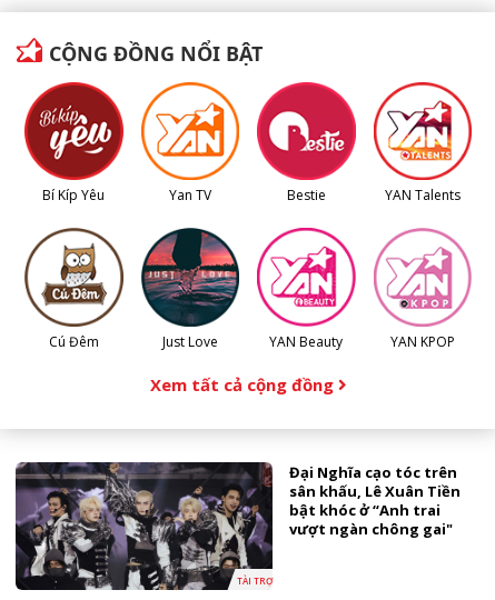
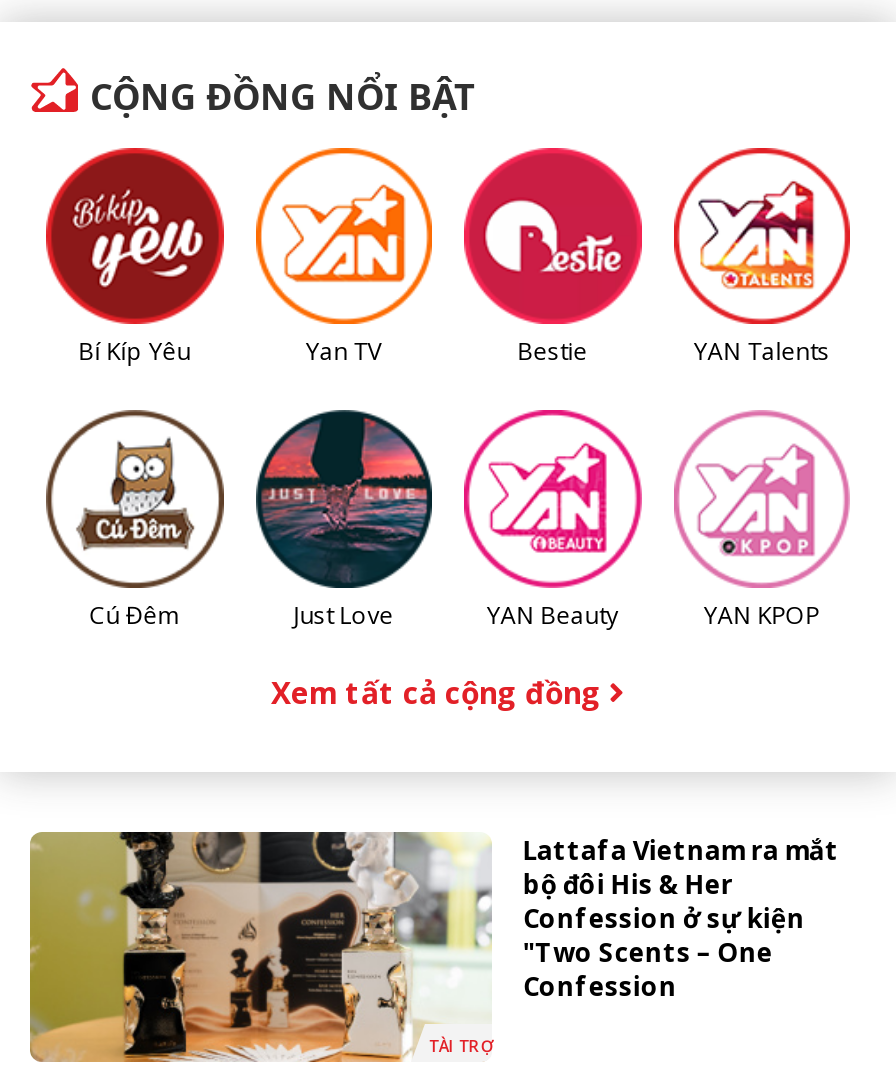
[14,461,461,591] [image] | Đại Nghĩa cạo tóc trên | sân khấu, Lê Xuân Tiền | bật khóc ở “Anh trai | vượt ngàn chông gai" -> [28,830,839,1064] [image] | Lattafa Vietnam ra mắt | bộ đôi His & Her | Confession ở sự kiện | "Two Scents – One | Confession

